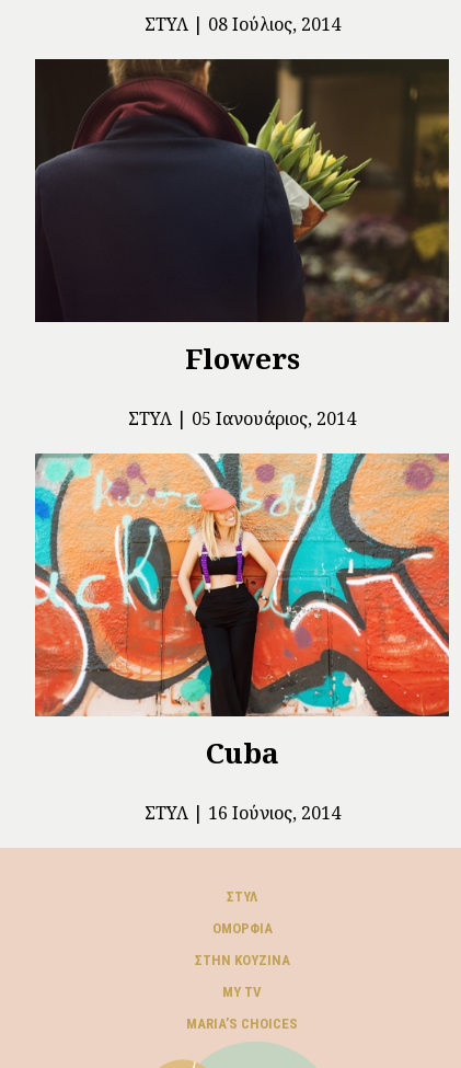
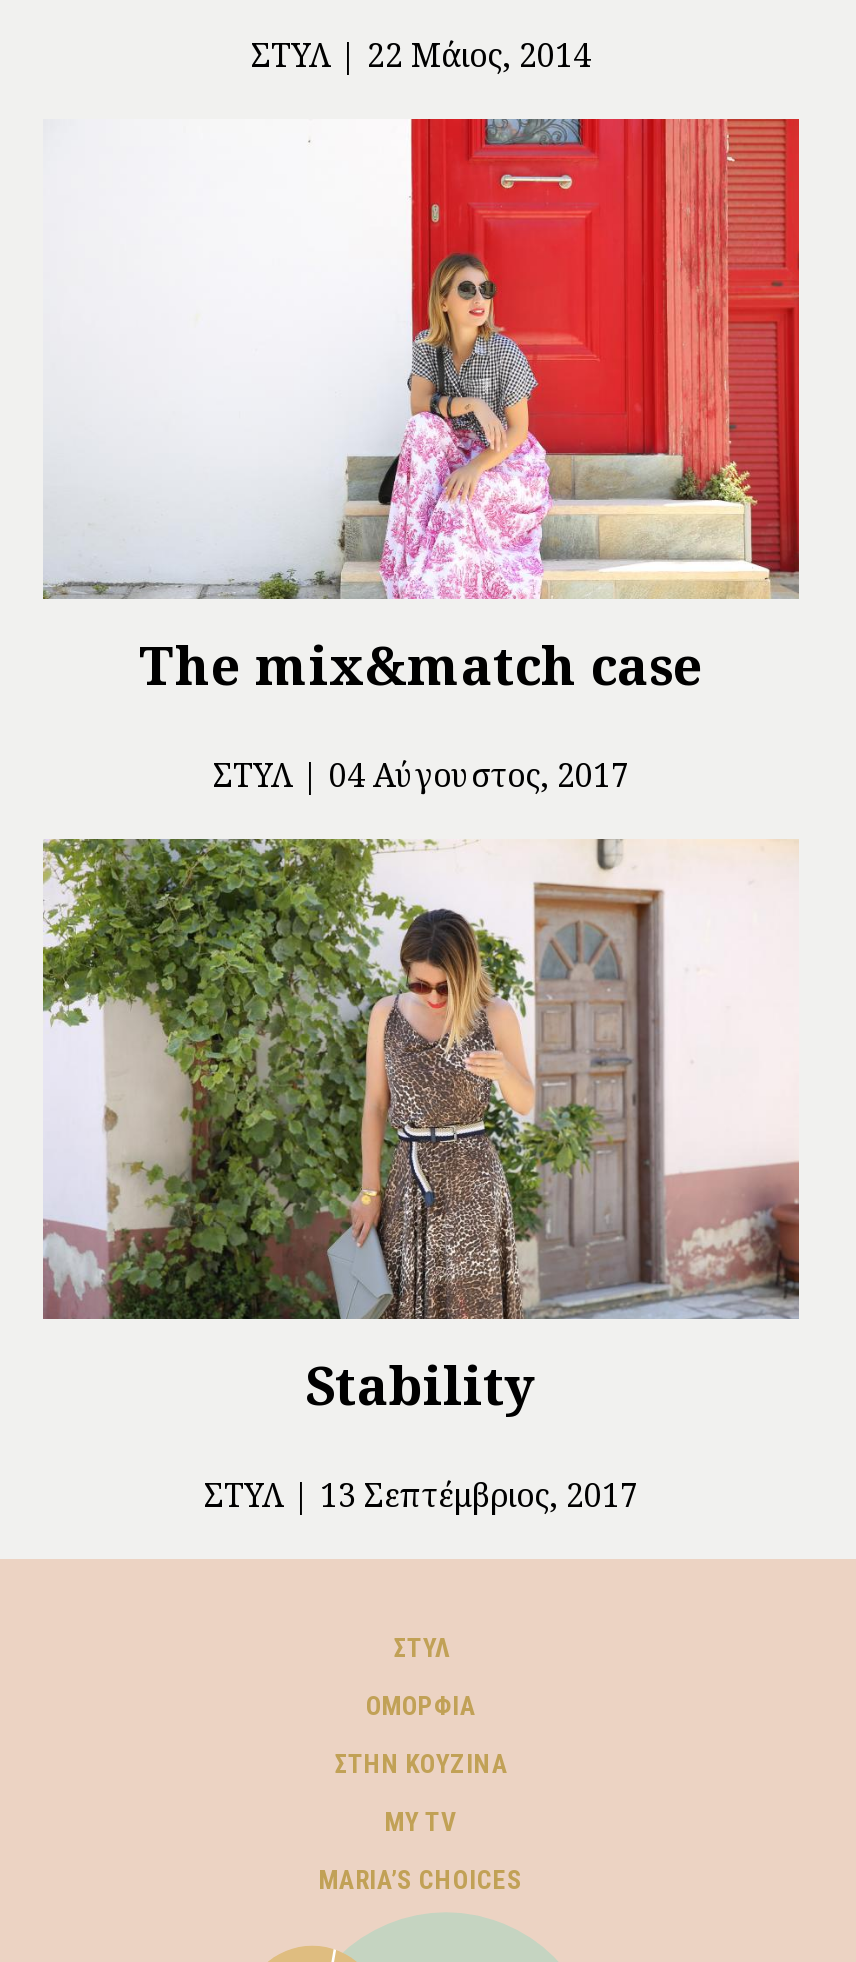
[144,12,340,36] ΣΤΥΛ 08 Ιούλιος, 2014 -> [251,33,591,77] ΣΤΥΛ 22 Μάιος, 2014
[34,58,450,378] [image] | Flowers -> [41,116,801,701] [image] | The mix&match case
[128,406,356,430] ΣΤΥΛ 05 Ιανουάριος, 2014 -> [213,753,629,797] ΣΤΥΛ 04 Αύγουστος, 2017
[34,452,450,772] [image] | Cuba -> [41,836,801,1421] [image] | Stability
[144,800,340,824] ΣΤΥΛ 16 Ιούνιος, 2014 -> [204,1473,638,1517] ΣΤΥΛ 13 Σεπτέμβριος, 2017

